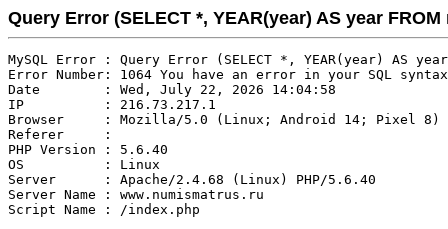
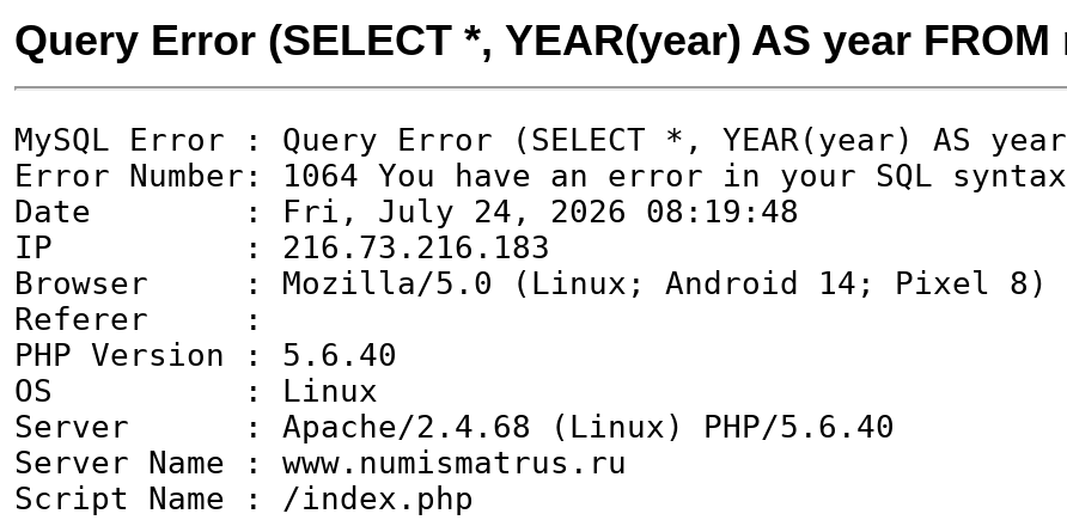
[8,82,336,97] Date : Wed, July 22, 2026 14:04:58 -> [14,194,799,230] Date : Fri, July 24, 2026 08:19:48
[8,97,216,112] IP : 216.73.217.1 -> [14,230,550,265] IP : 216.73.216.183

